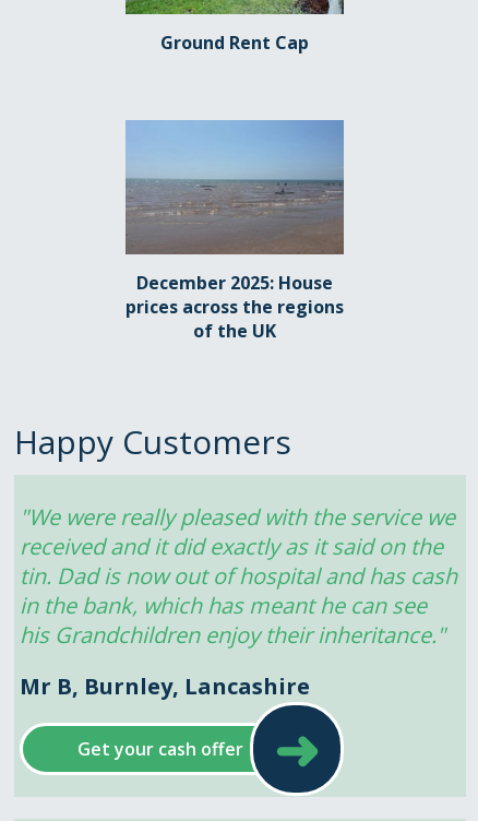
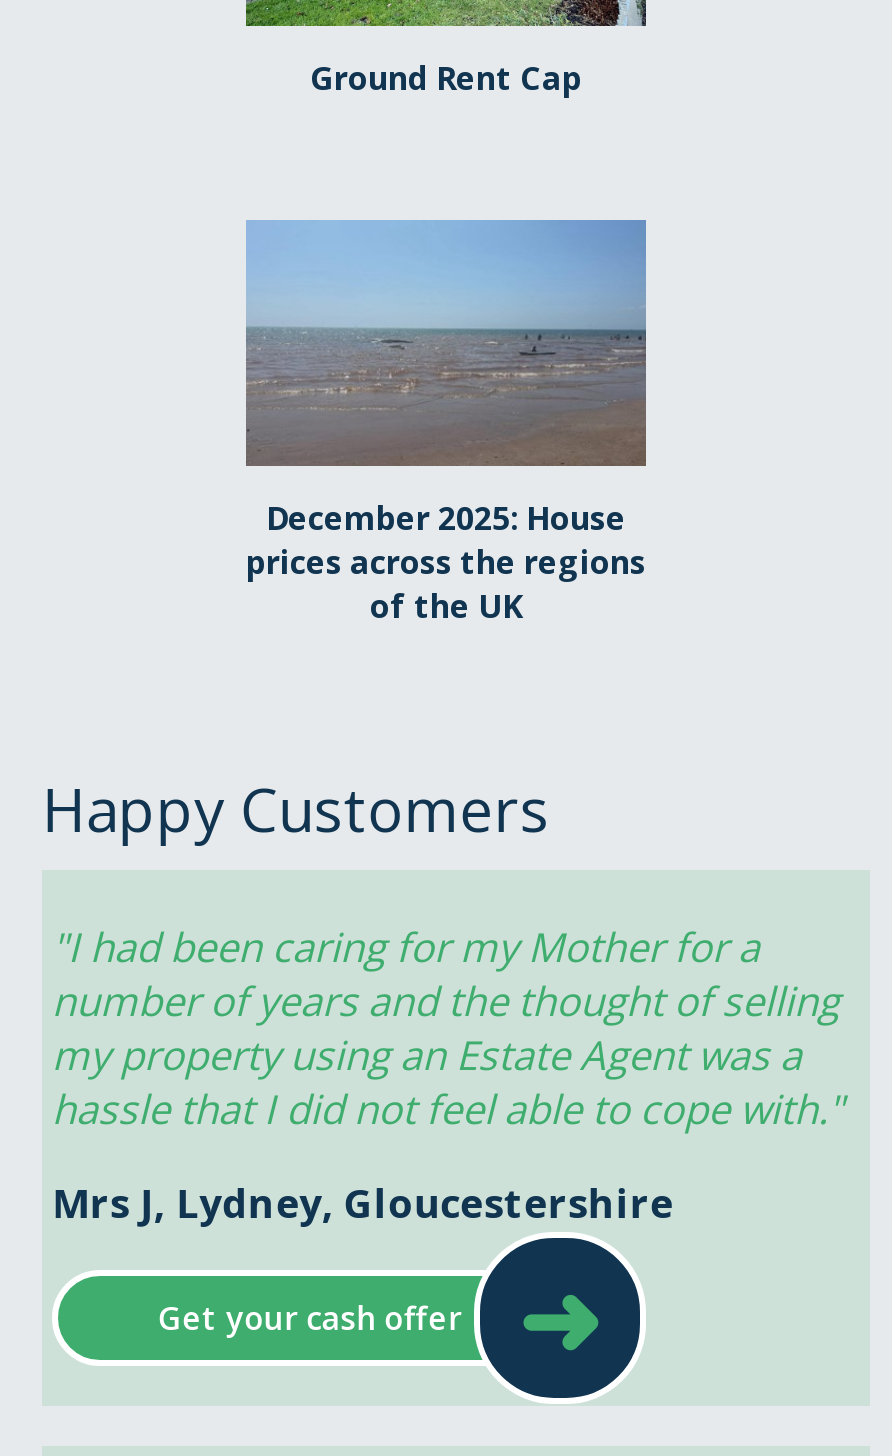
[19,502,457,649] "We were really pleased with the service we | received and it did exactly as it said on the | tin. Dad is now out of hospital and has cash | in the bank, which has meant he can see | his Grandchildren enjoy their inheritance." -> [52,920,844,1136] "I had been caring for my Mother for a | number of years and the thought of selling | my property using an Estate Agent was a | hassle that I did not feel able to cope with."
[19,671,310,701] Mr B, Burnley, Lancashire -> [52,1176,674,1230] Mrs J, Lydney, Gloucestershire

